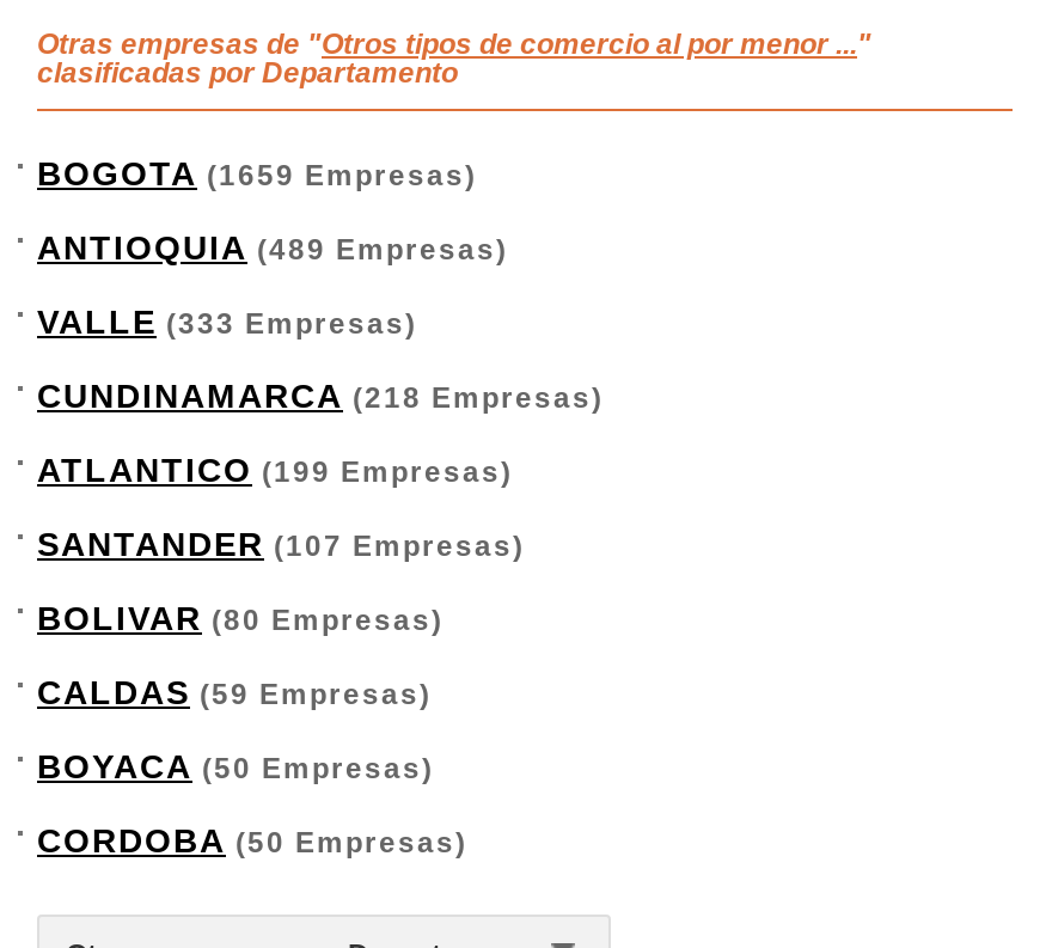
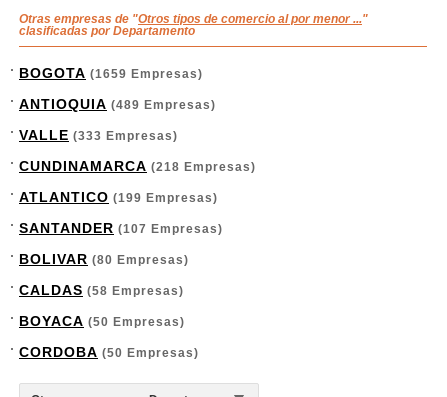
[37,673,432,711] CALDAS (59 Empresas) -> [19,282,184,298] CALDAS (58 Empresas)

